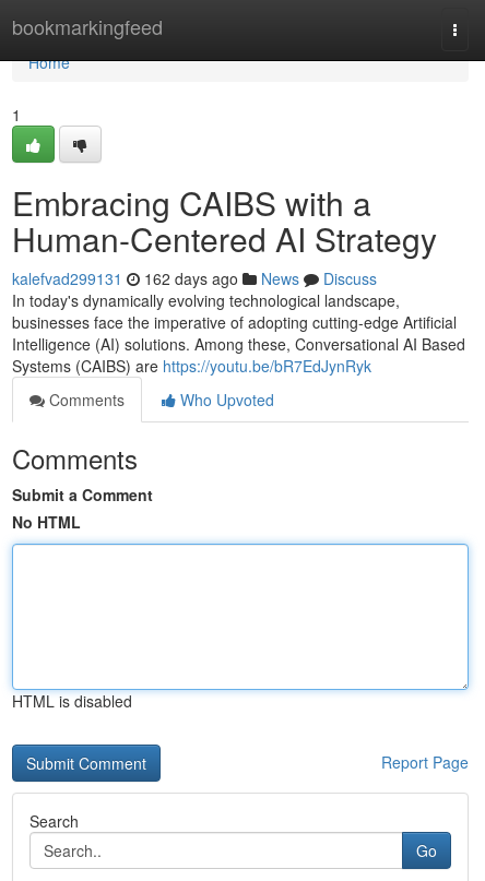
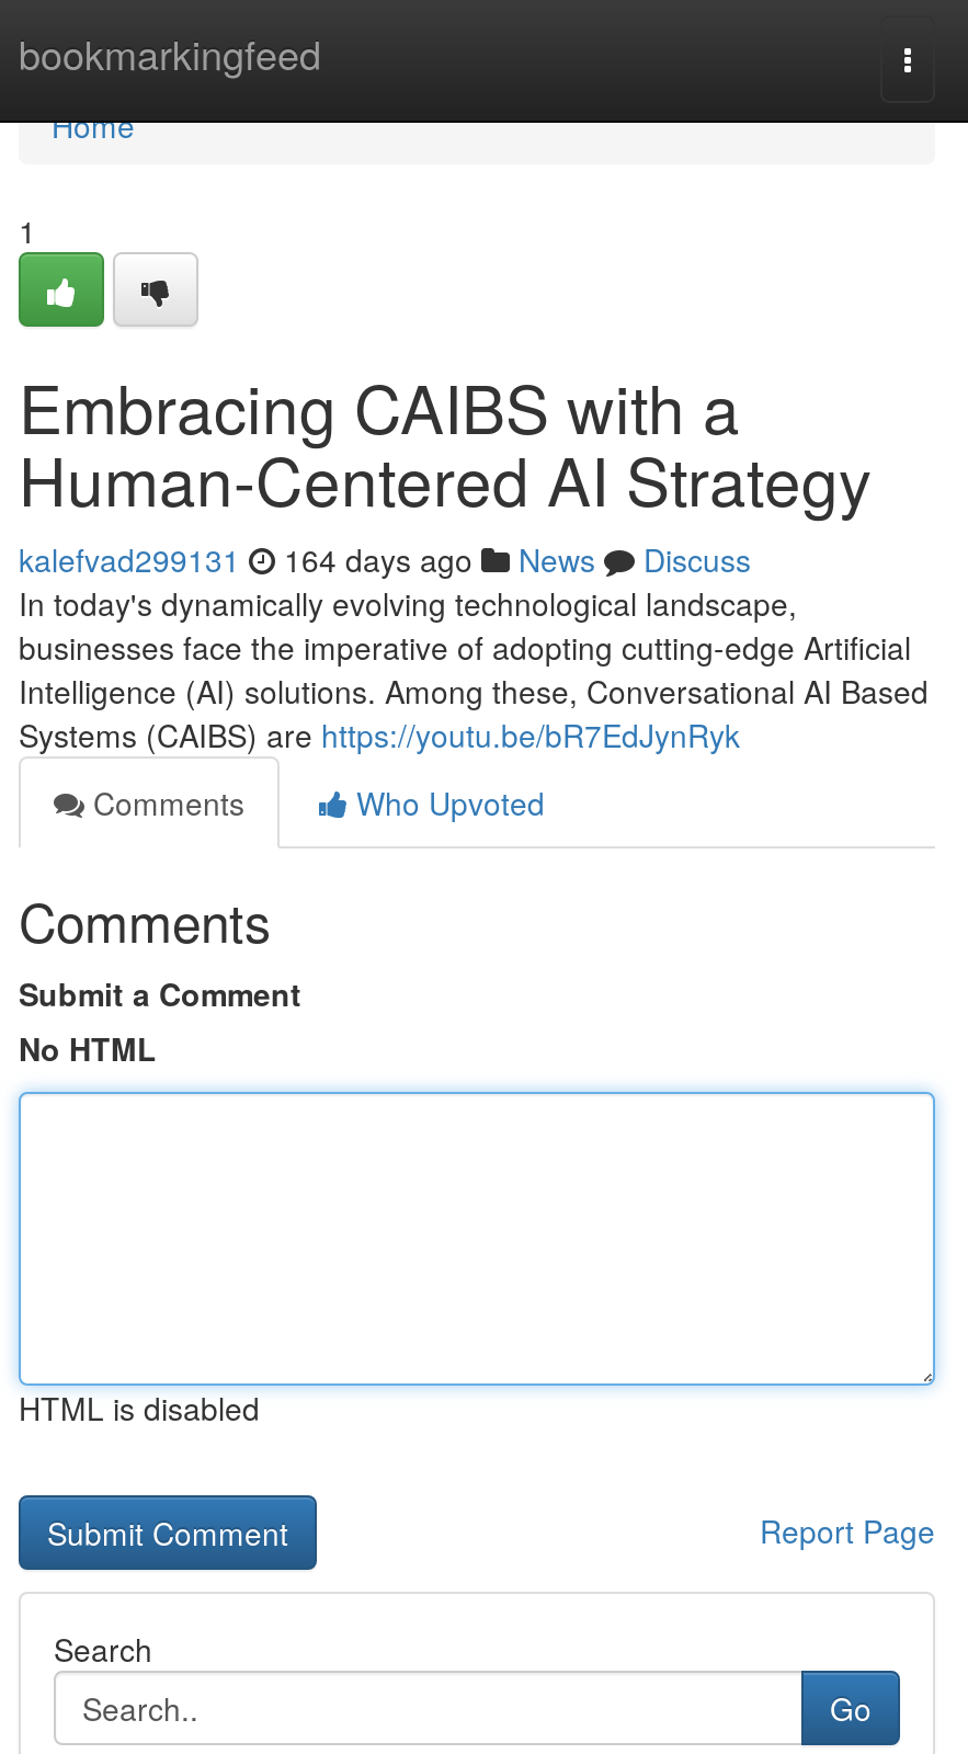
[12,267,377,289] kalefvad299131 162 days ago News Discuss -> [19,537,751,581] kalefvad299131 164 days ago News Discuss

